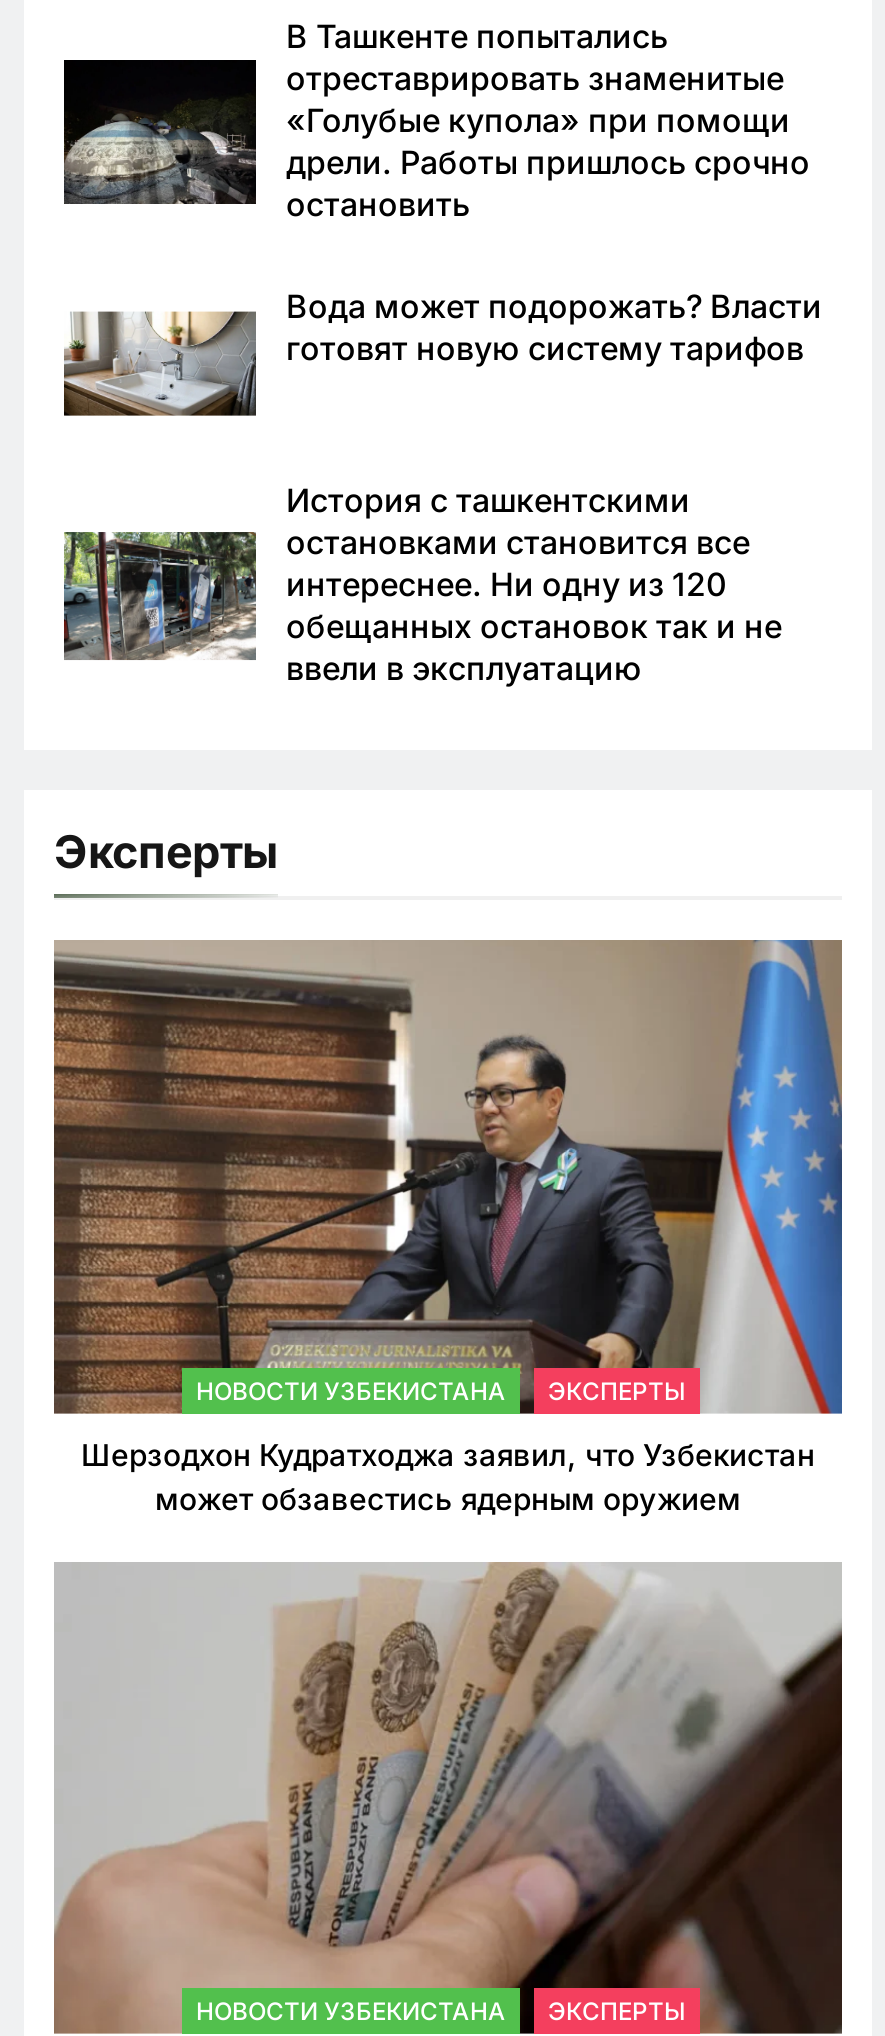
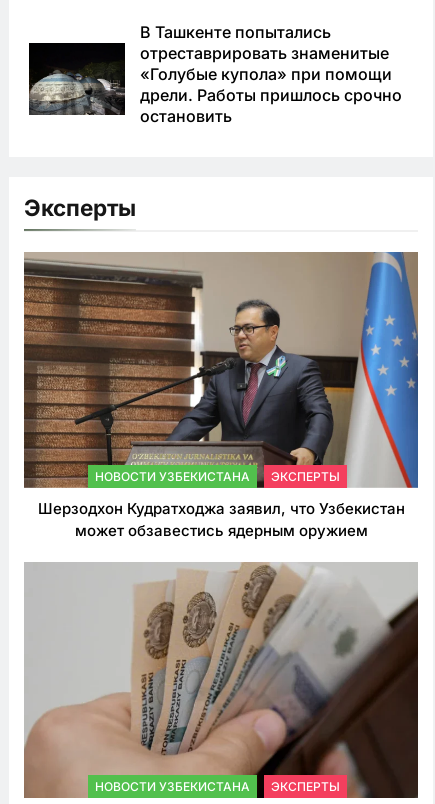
[62,286,822,417] [image] | Вода может подорожать? Власти | готовят новую систему тарифов -> none
[62,480,782,688] [image] | История с ташкентскими | остановками становится все | интереснее. Ни одну из 120 | обещанных остановок так и не | ввели в эксплуатацию -> none

